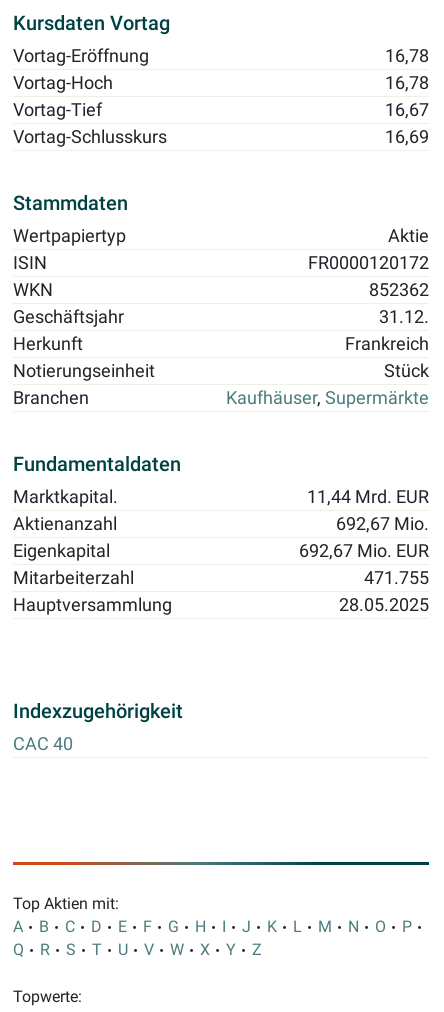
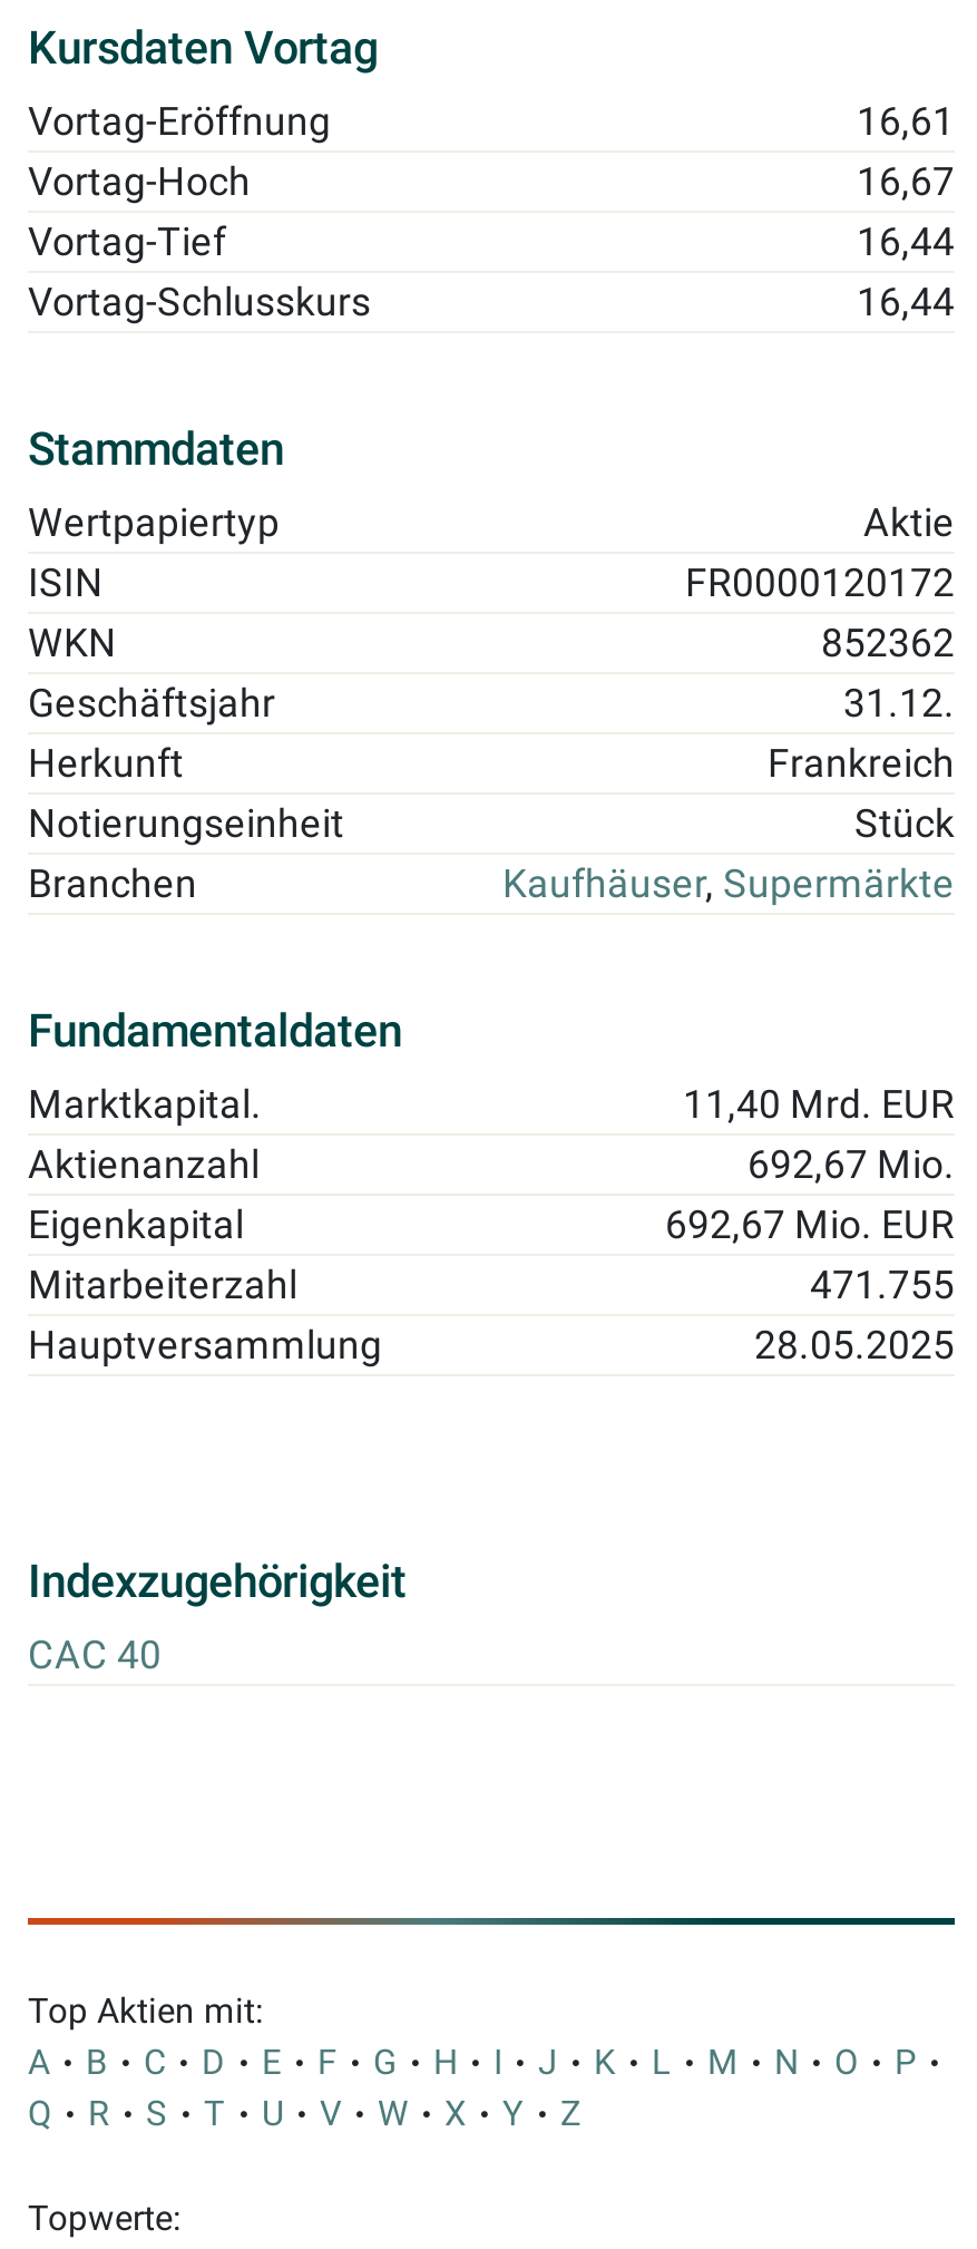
[385,46,429,66] 16,78 -> [857,100,955,144] 16,61
[385,73,429,93] 16,78 -> [857,160,955,205] 16,67
[385,100,429,120] 16,67 -> [857,220,955,265] 16,44
[385,127,429,147] 16,69 -> [857,280,955,325] 16,44
[307,487,429,507] 11,44 Mrd. EUR -> [683,1083,955,1127] 11,40 Mrd. EUR

